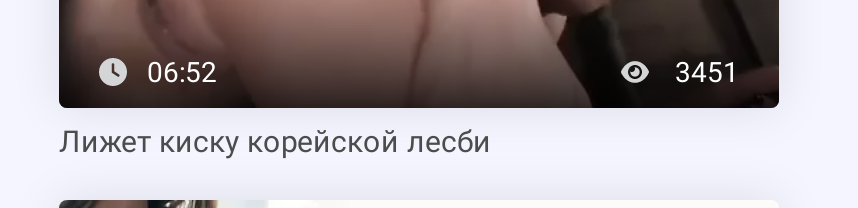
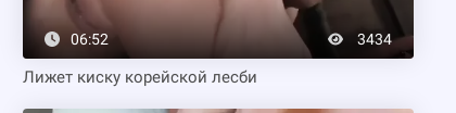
[669,55,739,87] 3451 -> [354,30,392,47] 3434

